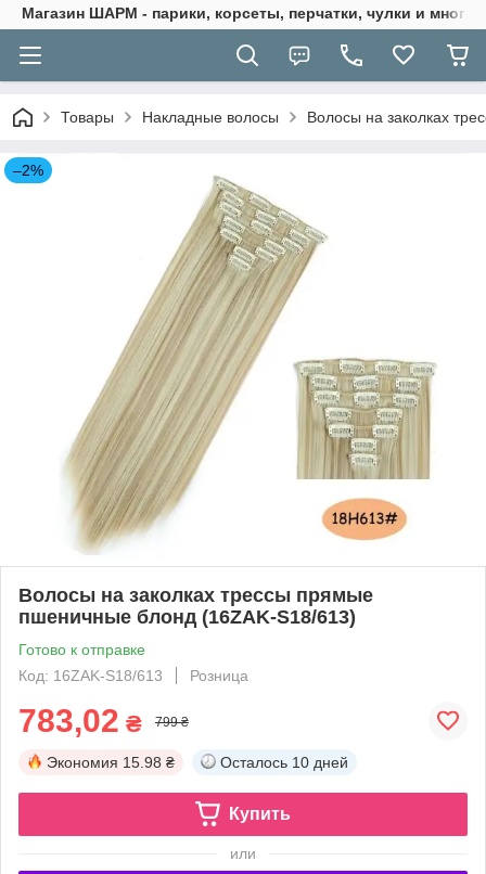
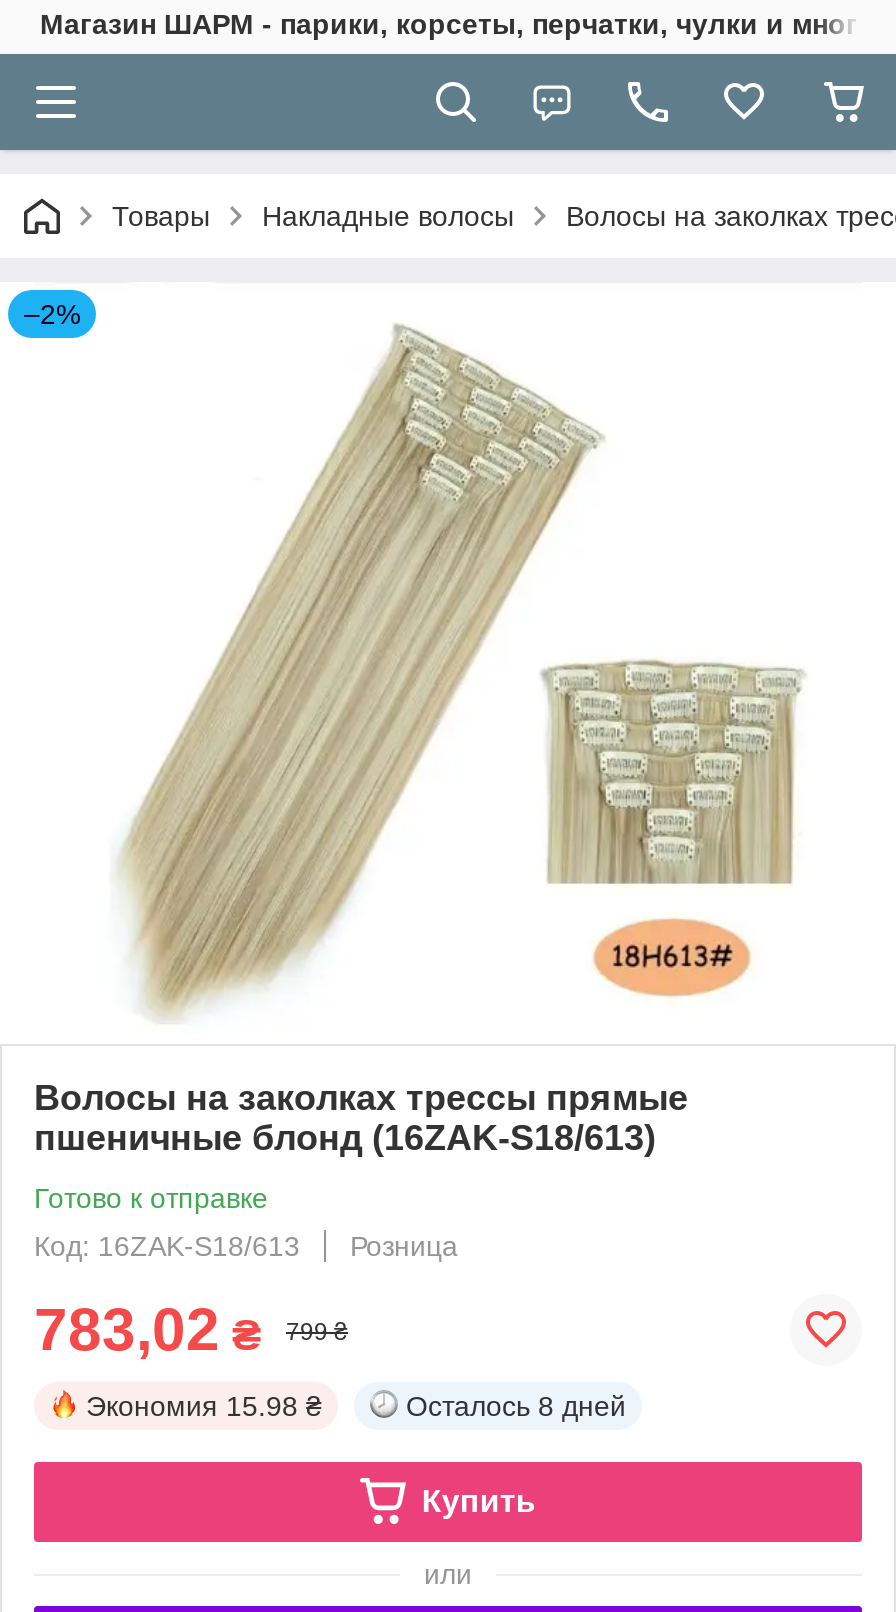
[220,753,348,771] Осталось 10 дней -> [406,1390,626,1422] Осталось 8 дней

